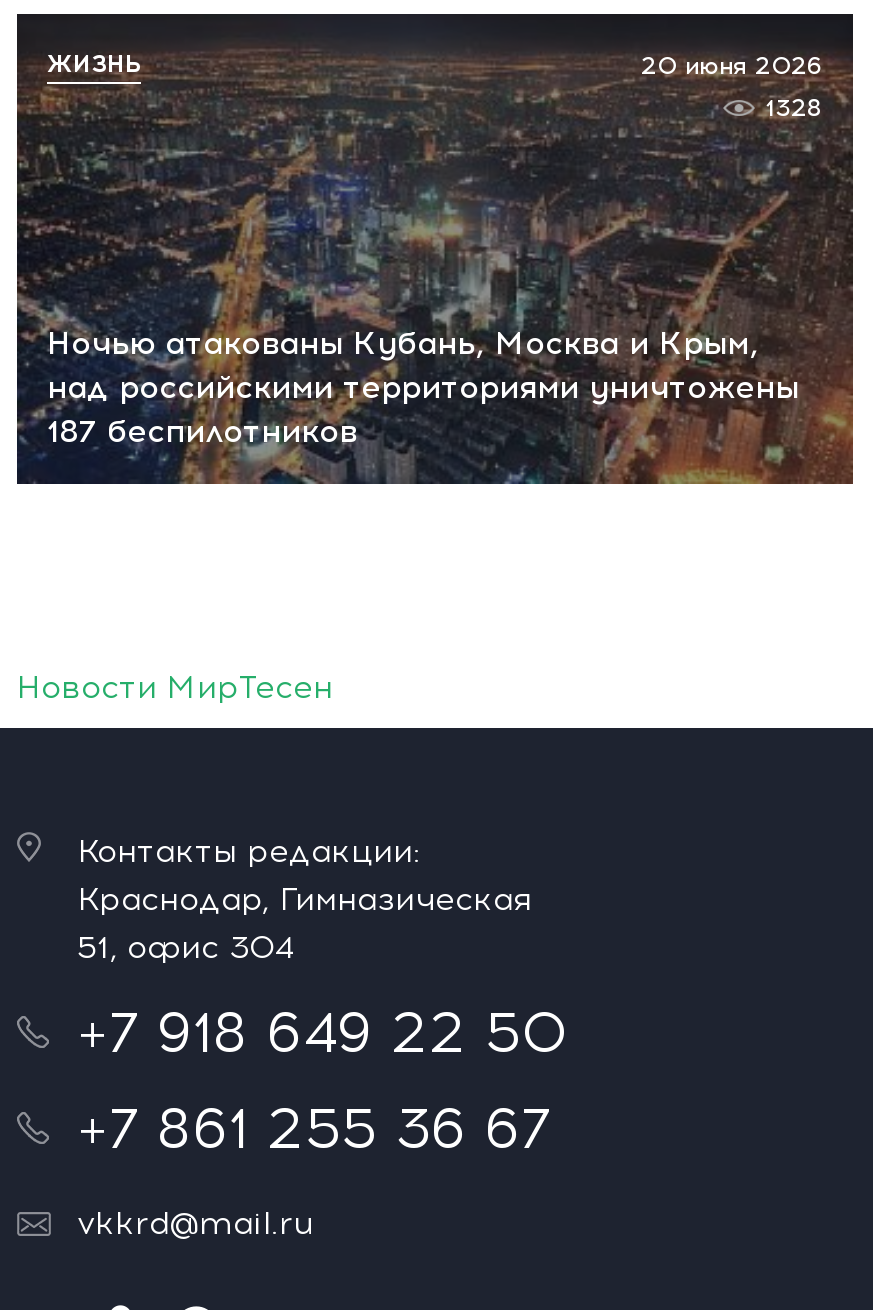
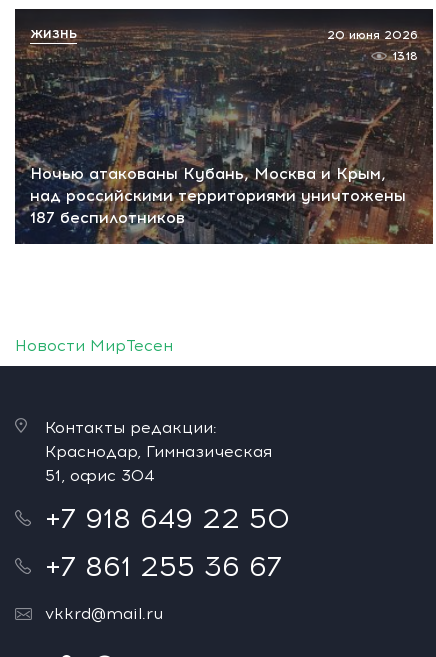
[765,94,823,122] 1328 -> [392,49,418,63] 1318

